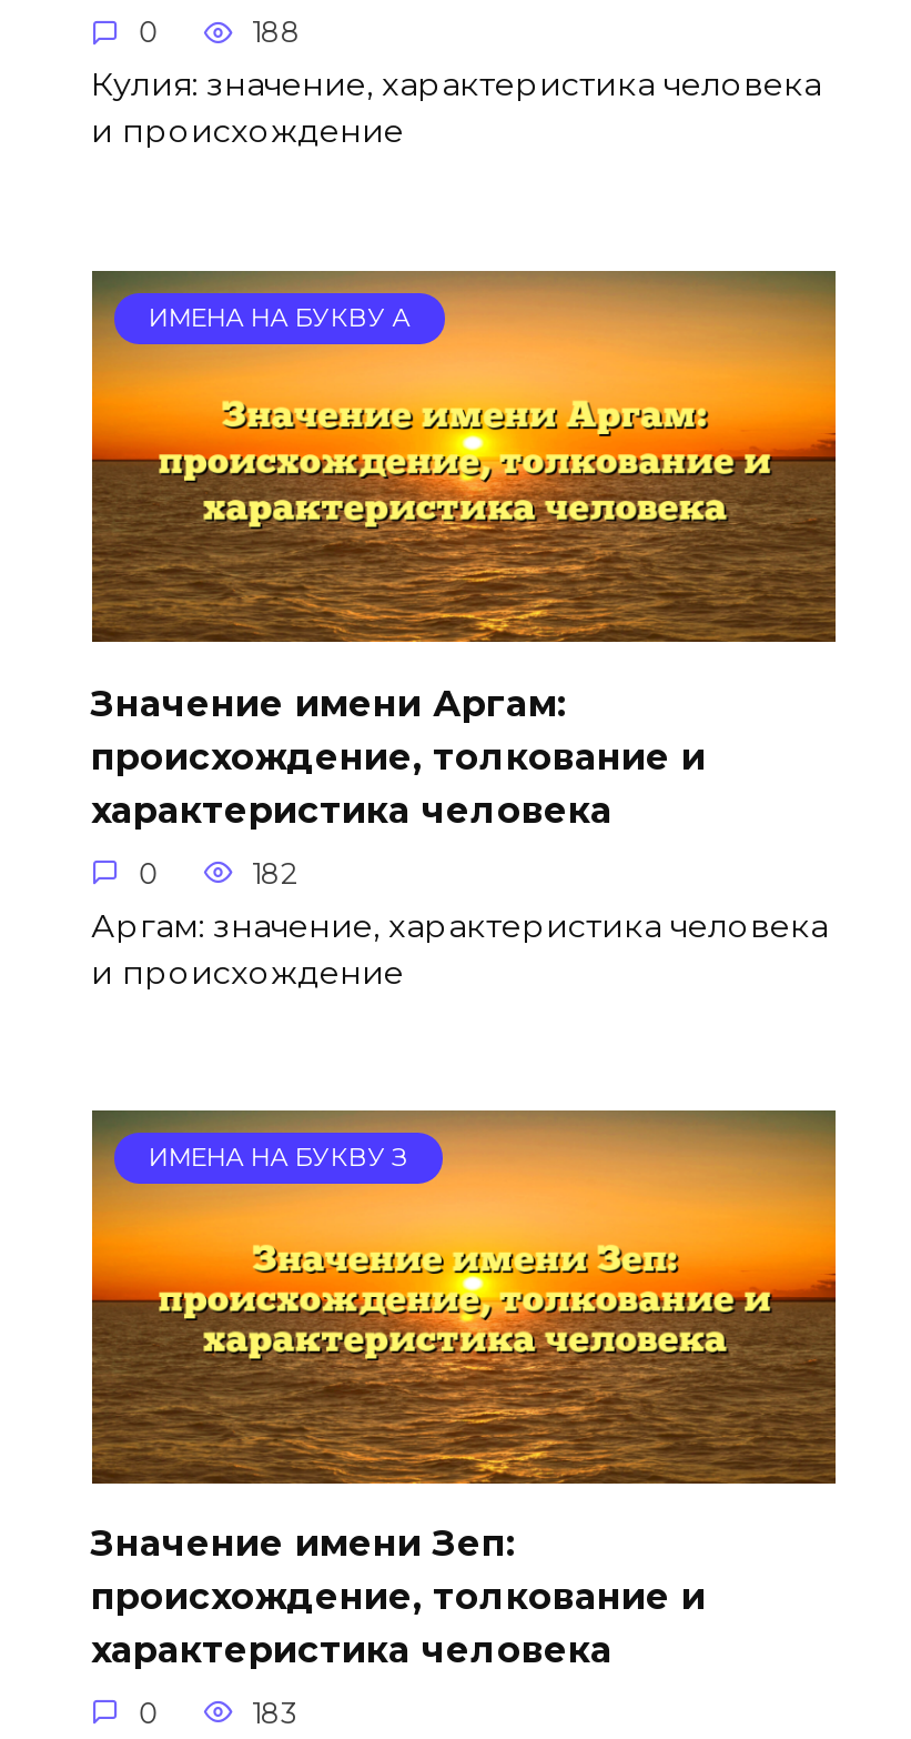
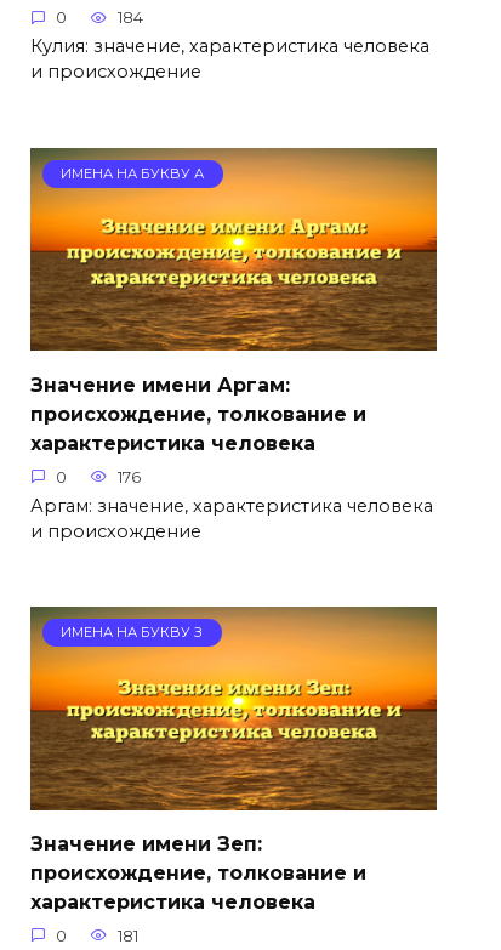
[252,17,301,50] 188 -> [118,9,143,27] 184
[252,857,296,890] 182 -> [118,468,141,486] 176
[252,1697,298,1730] 183 -> [118,927,138,945] 181

